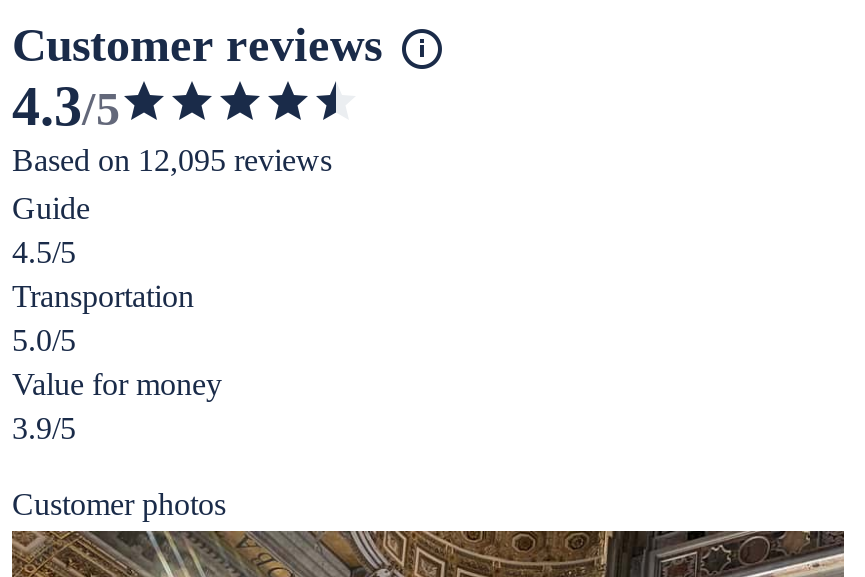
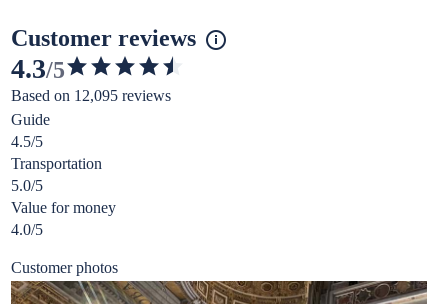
[12,411,76,445] 3.9/5 -> [11,221,43,238] 4.0/5

